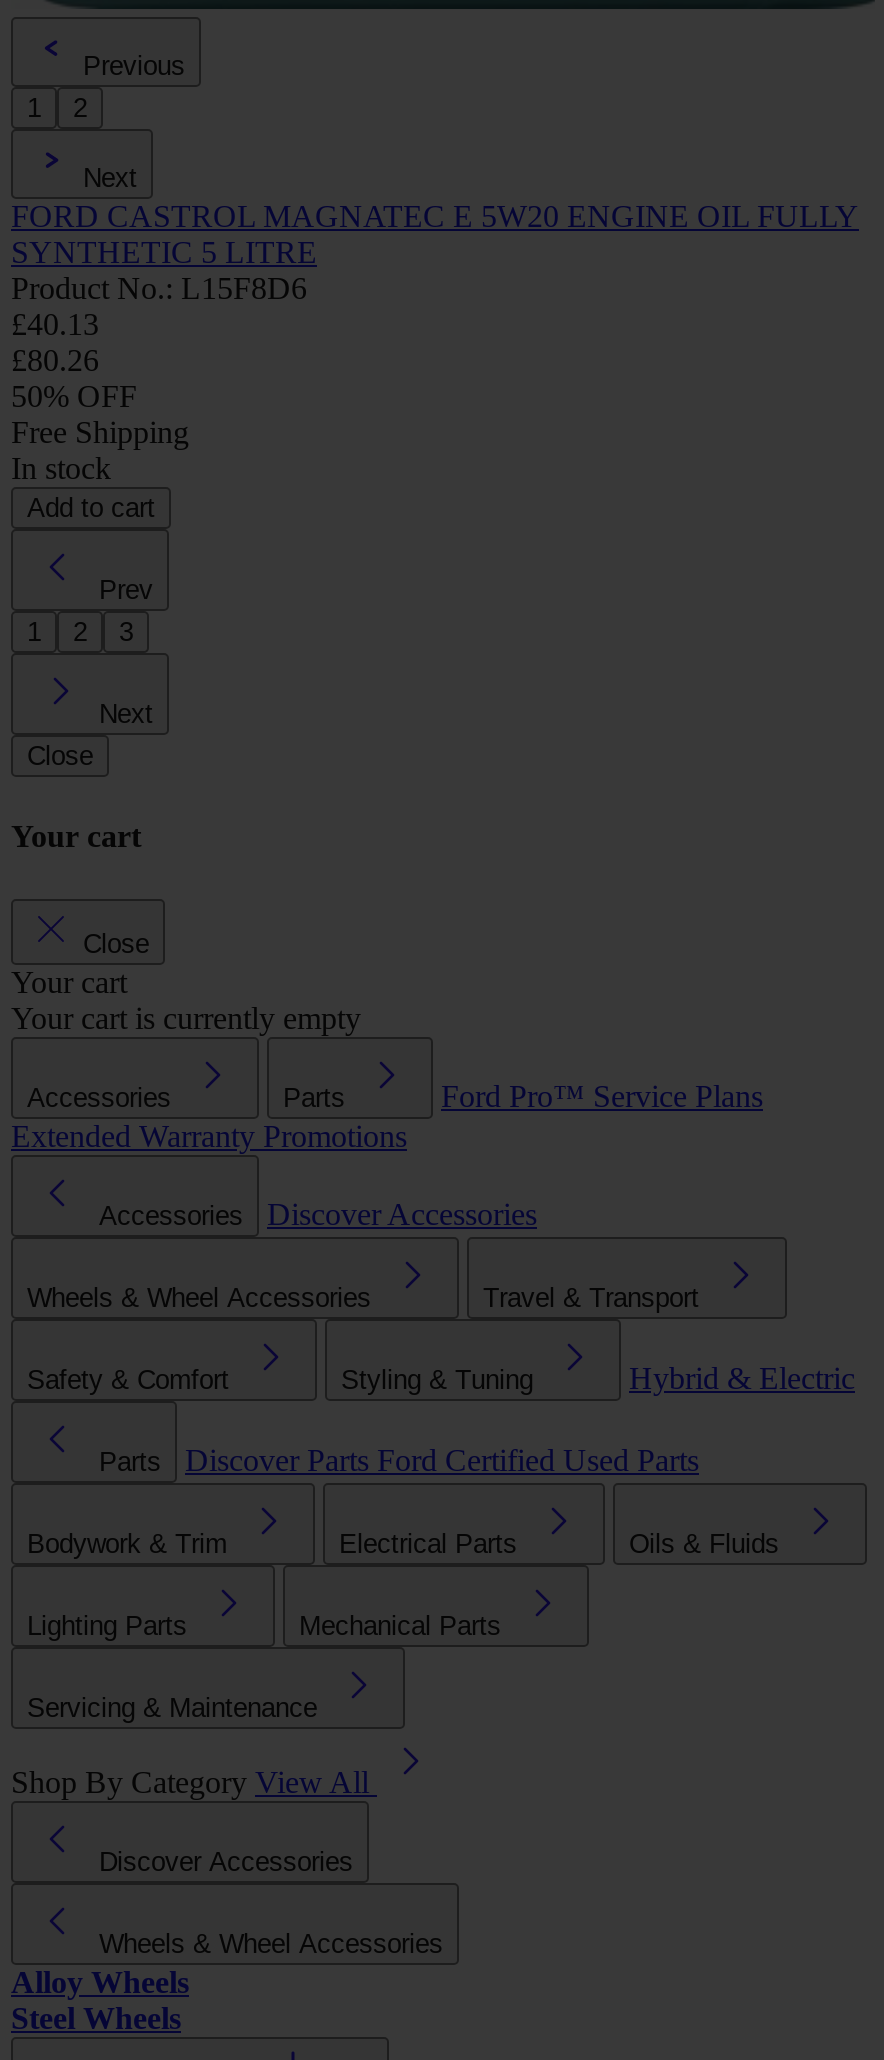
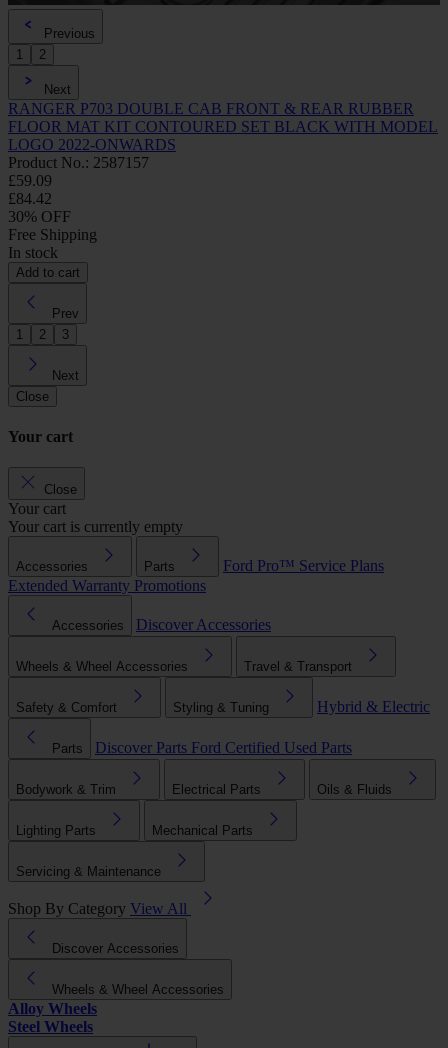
[11,199,859,413] FORD CASTROL MAGNATEC E 5W20 ENGINE OIL FULLY | SYNTHETIC 5 LITRE | Product No.: L15F8D6 | £40.13 | £80.26 | 50% OFF -> [8,100,438,225] RANGER P703 DOUBLE CAB FRONT & REAR RUBBER | FLOOR MAT KIT CONTOURED SET BLACK WITH MODEL | LOGO 2022-ONWARDS | Product No.: 2587157 | £59.09 | £84.42 | 30% OFF

